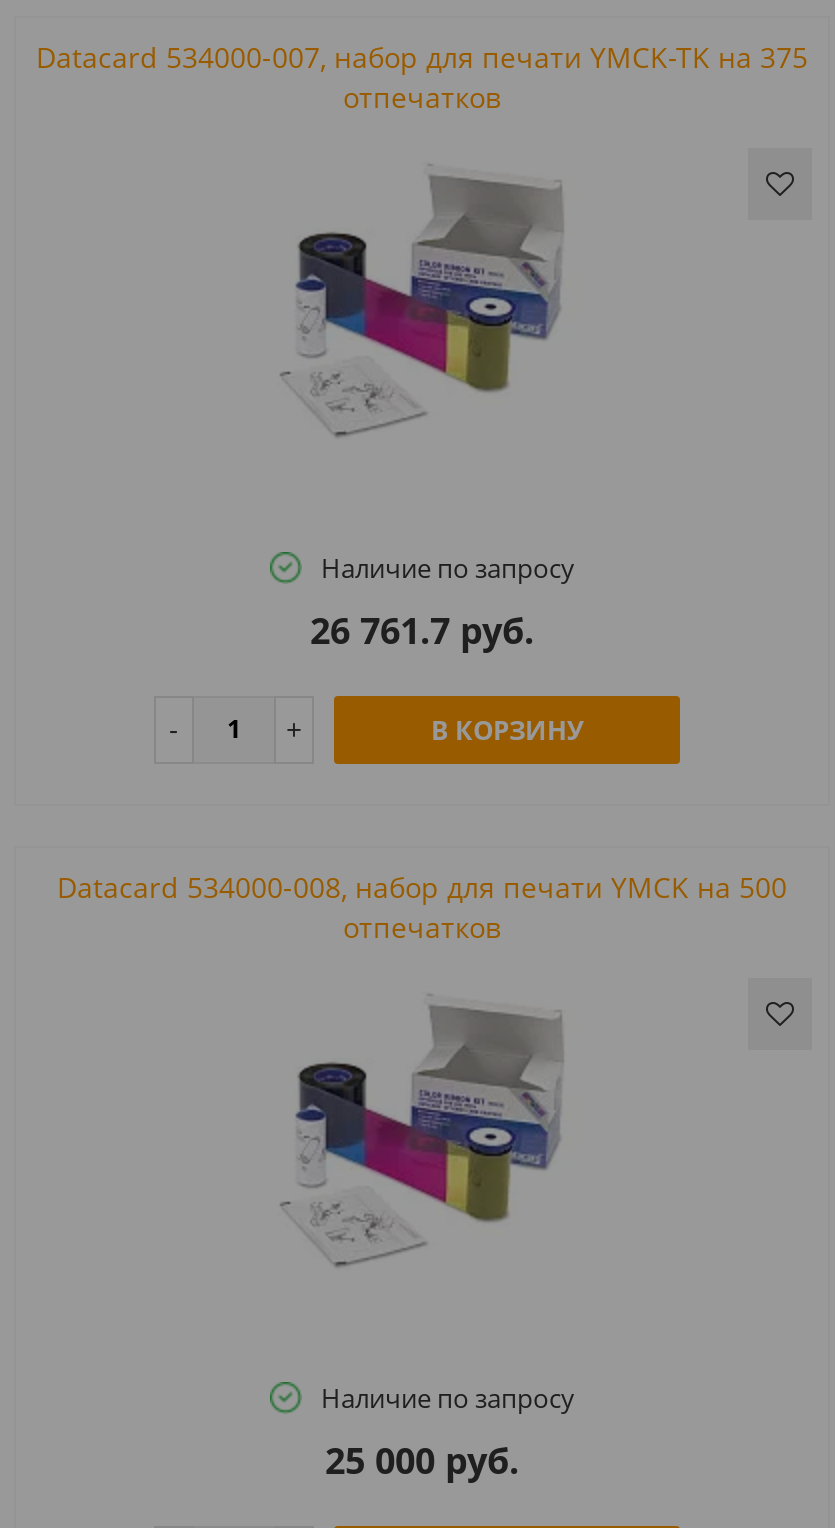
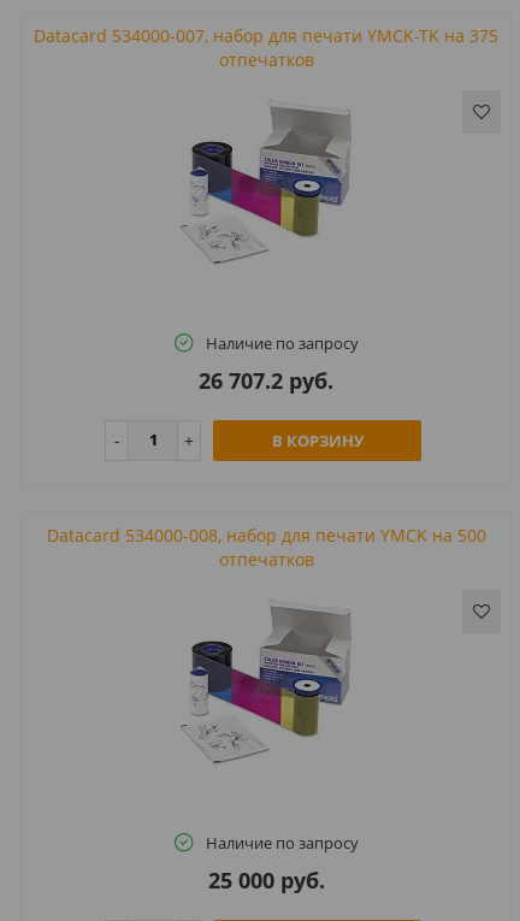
[310,605,534,653] 26 761.7 руб. -> [199,366,333,395] 26 707.2 руб.

